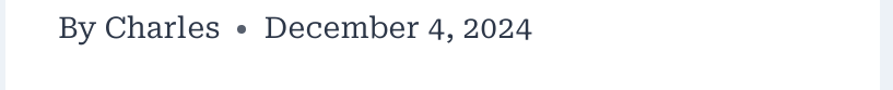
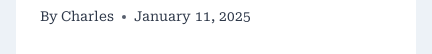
[58,11,533,46] By Charles December 4, 2024 -> [40,8,251,24] By Charles January 11, 2025

